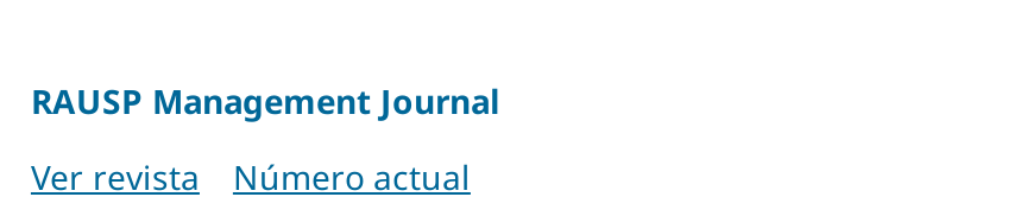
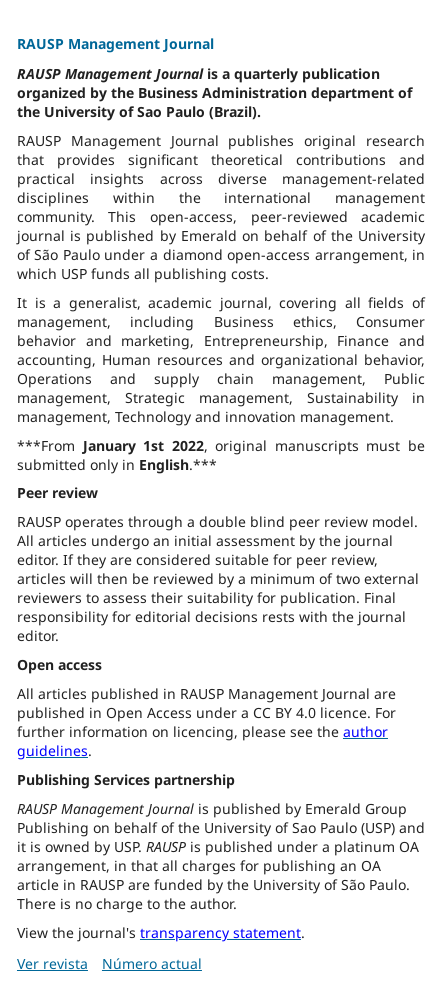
none -> [17,63,425,942] RAUSP Management Journal is a quarterly publication | organized by the Business Administration department of | the University of Sao Paulo (Brazil). | RAUSP Management Journal publishes original research | that provides significant theoretical contributions and | practical insights across diverse management-related | disciplines within the international management | community. This open-access, peer-reviewed academic | journal is published by Emerald on behalf of the University | of São Paulo under a diamond open-access arrangement, in | which USP funds all publishing costs. | It is a generalist, academic journal, covering all fields of | management, including Business ethics, Consumer | behavior and marketing, Entrepreneurship, Finance and | accounting, Human resources and organizational behavior, | Operations and supply chain management, Public | management, Strategic management, Sustainability in | management, Technology and innovation management. | ***From January 1st 2022, original manuscripts must be | submitted only in English.*** | Peer review | RAUSP operates through a double blind peer review model. | All articles undergo an initial assessment by the journal | editor. If they are considered suitable for peer review, | articles will then be reviewed by a minimum of two external | reviewers to assess their suitability for publication. Final | responsibility for editorial decisions rests with the journal | editor. | Open access | All articles published in RAUSP Management Journal are | published in Open Access under a CC BY 4.0 licence. For | further information on licencing, please see the author | guidelines. | Publishing Services partnership | RAUSP Management Journal is published by Emerald Group | Publishing on behalf of the University of Sao Paulo (USP) and | it is owned by USP. RAUSP is published under a platinum OA | arrangement, in that all charges for publishing an OA | article in RAUSP are funded by the University of São Paulo. | There is no charge to the author. | View the journal's transparency statement.

